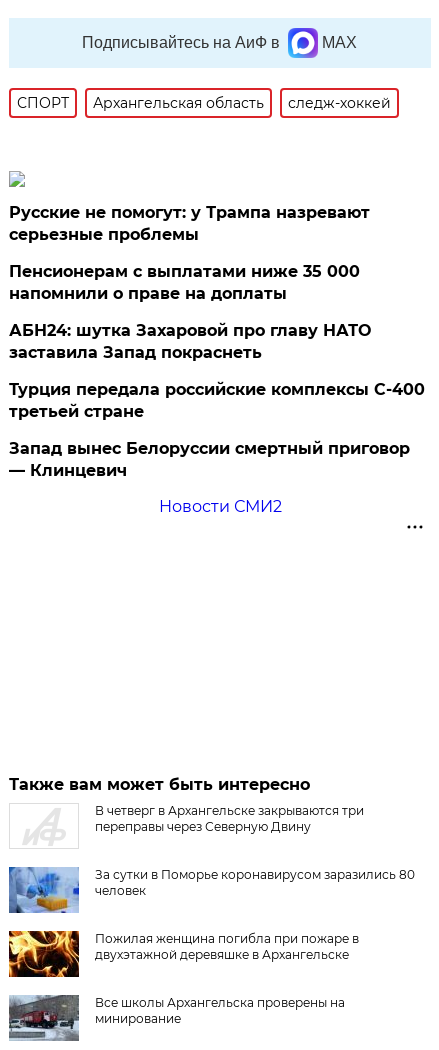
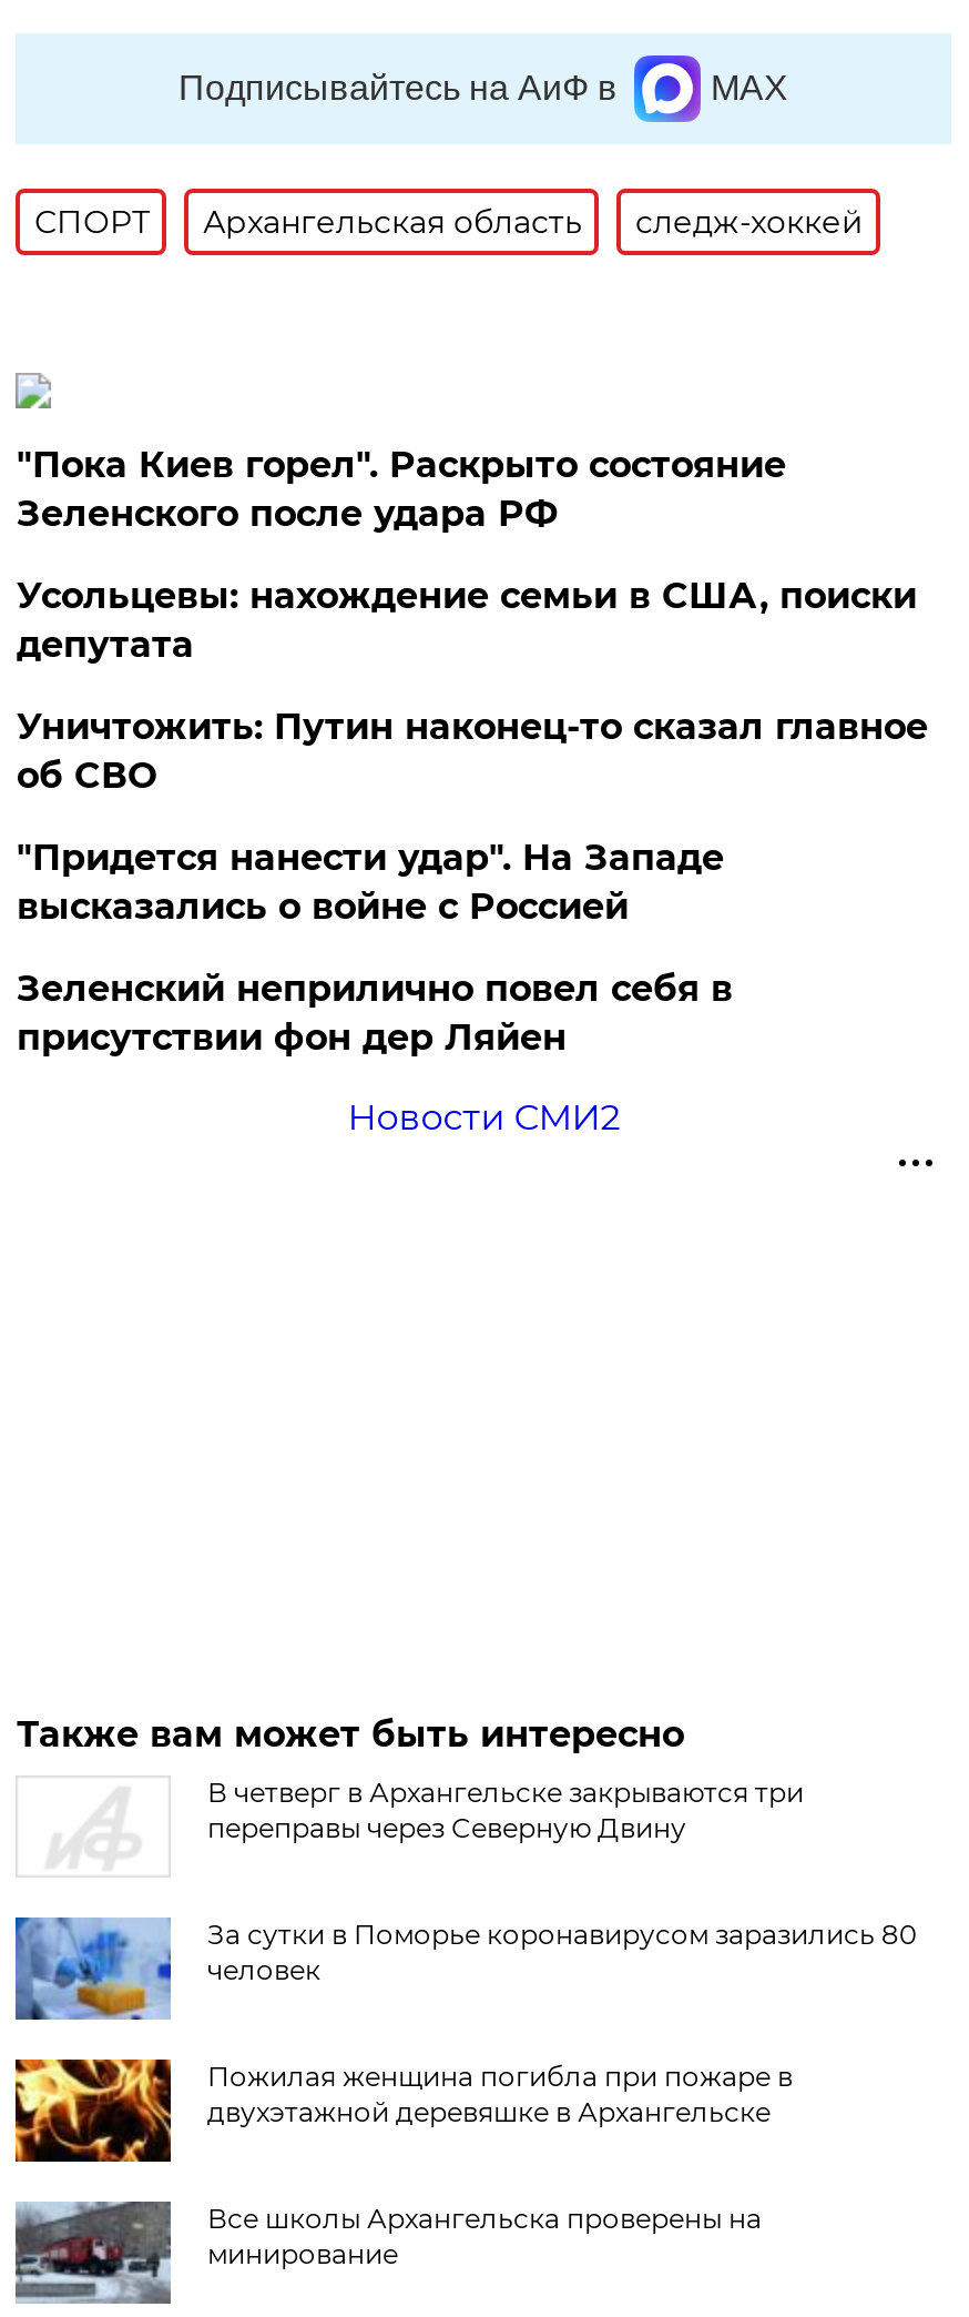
[9,203,370,244] Русские не помогут: у Трампа назревают | серьезные проблемы -> [16,444,786,535] "Пока Киев горел". Раскрыто состояние | Зеленского после удара РФ
[9,262,360,303] Пенсионерам с выплатами ниже 35 000 | напомнили о праве на доплаты -> [16,575,917,666] Усольцевы: нахождение семьи в США, поиски | депутата
[9,321,371,362] АБН24: шутка Захаровой про главу НАТО | заставила Запад покраснеть -> [16,706,928,797] Уничтожить: Путин наконец-то сказал главное | об СВО
[9,380,425,421] Турция передала российские комплексы С-400 | третьей стране -> [16,836,724,927] "Придется нанести удар". На Западе | высказались о войне с Россией
[9,439,410,480] Запад вынес Белоруссии смертный приговор | — Клинцевич -> [16,967,733,1058] Зеленский неприлично повел cебя в | присутствии фон дер Ляйен

